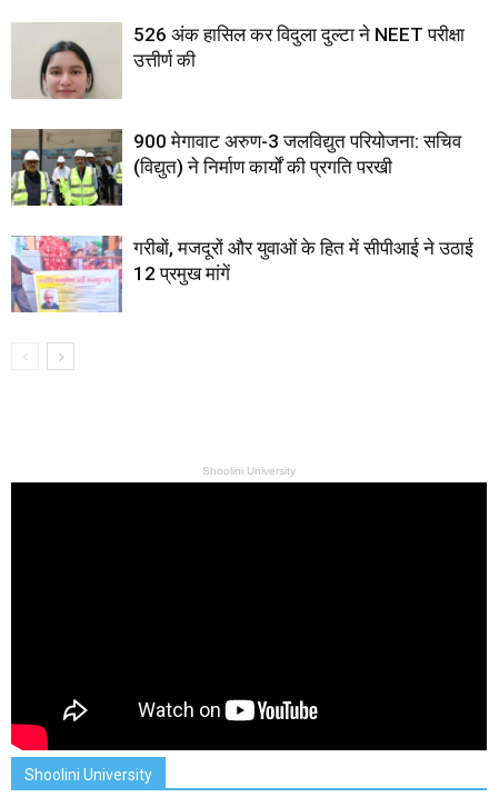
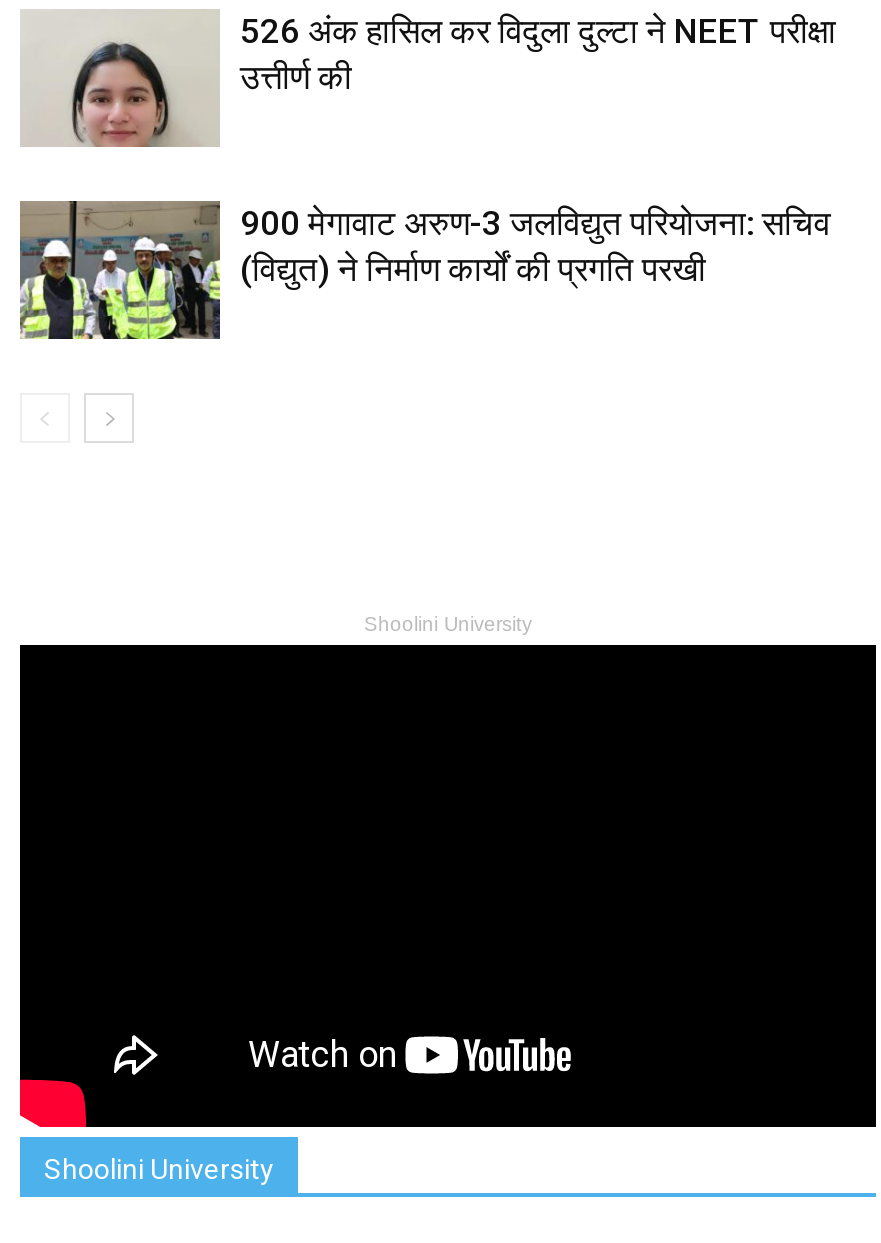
[11,236,473,313] [image] | गरीबों, मजदूरों और युवाओं के हित में सीपीआई ने उठाई | 12 प्रमुख मांगें -> none

